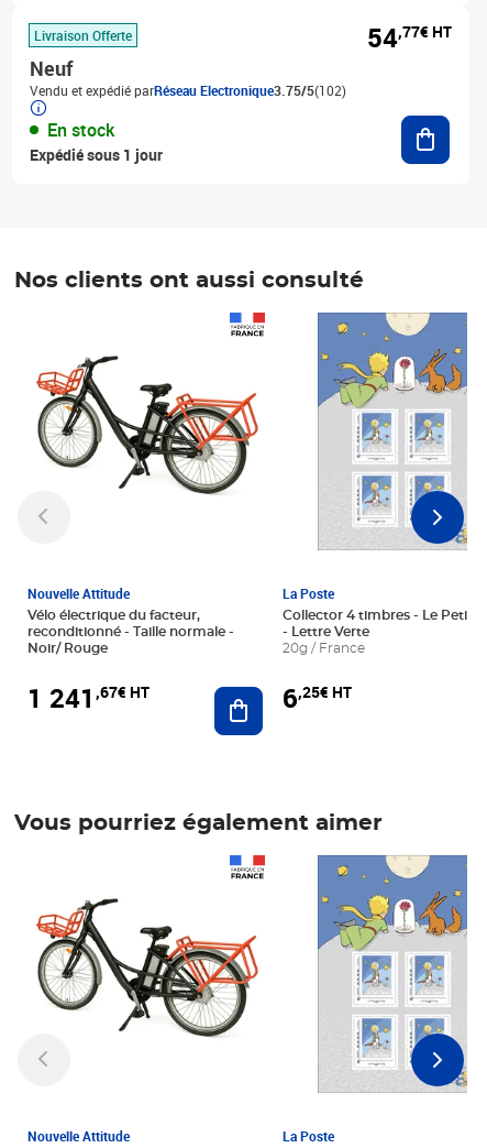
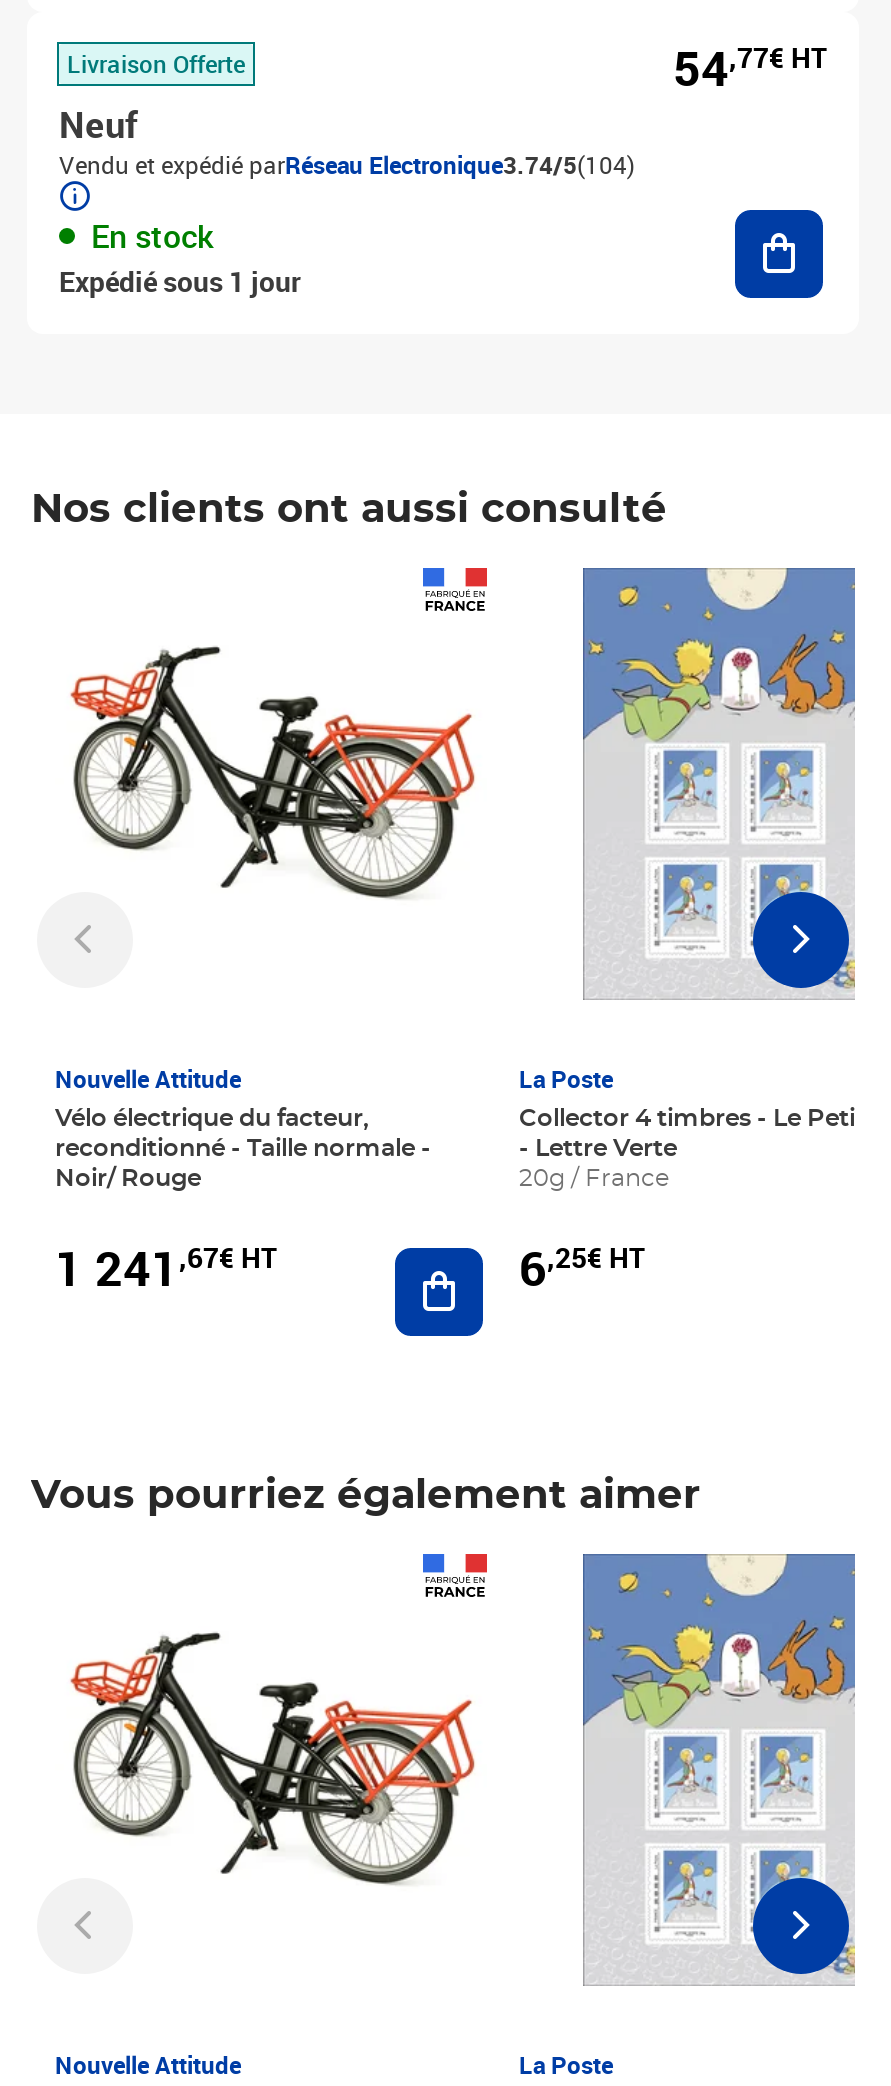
[30,81,346,99] Vendu et expédié parRéseau Electronique3.75/5(102) -> [59,148,635,180] Vendu et expédié parRéseau Electronique3.74/5(104)

